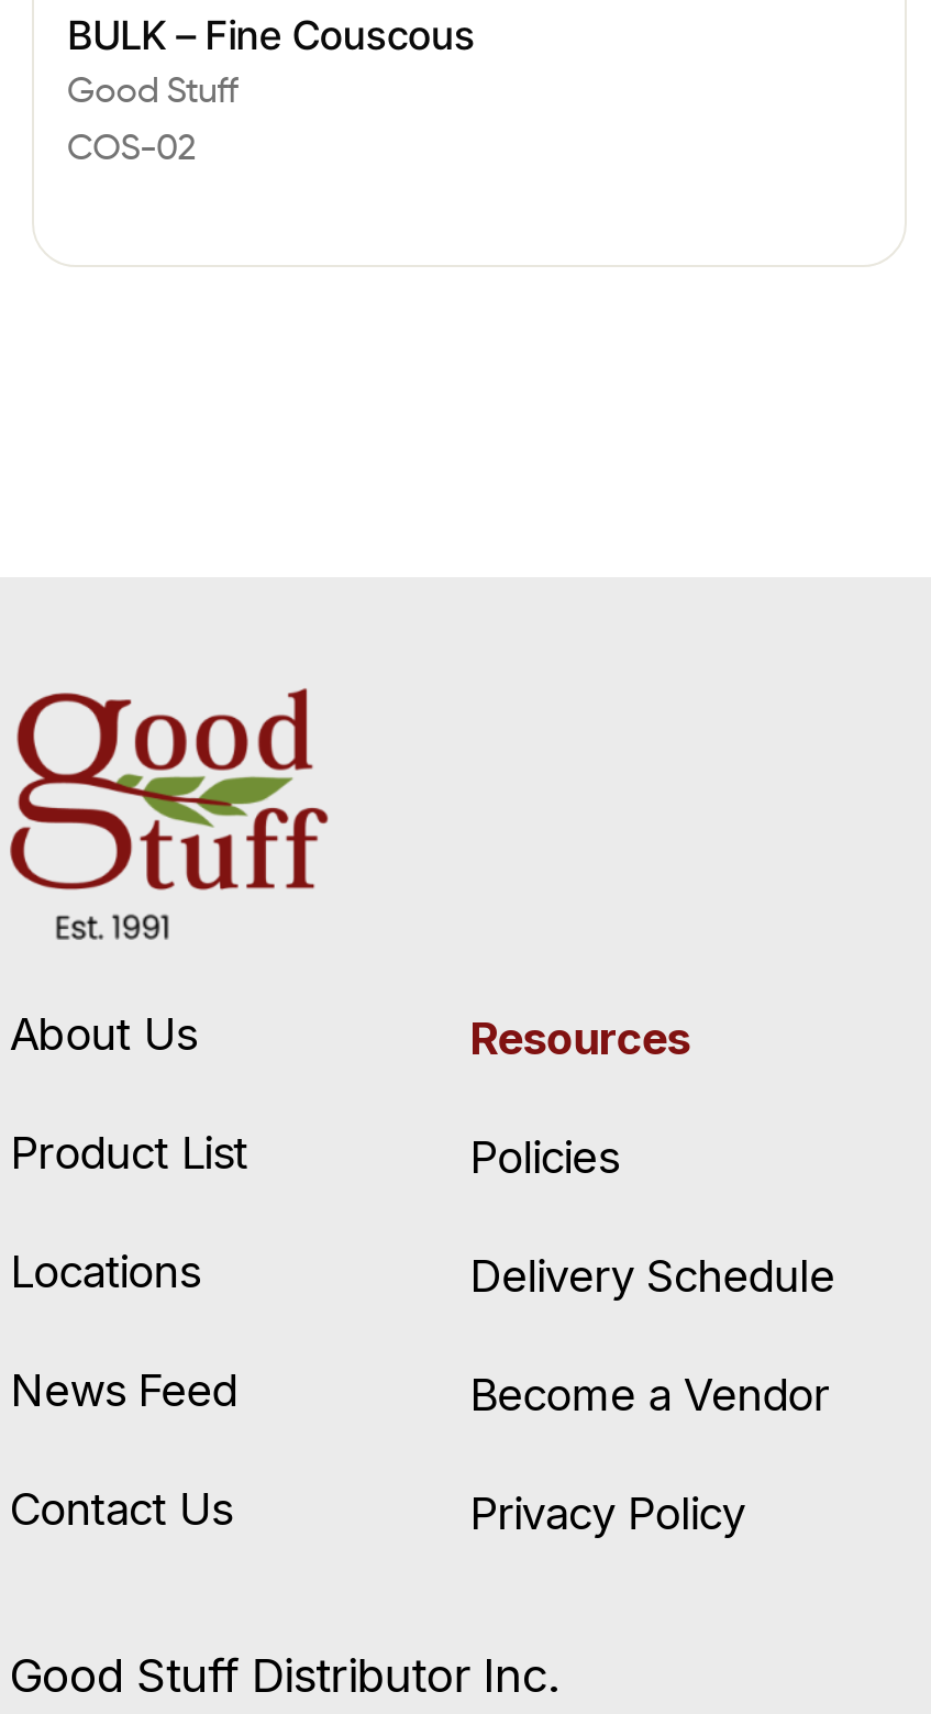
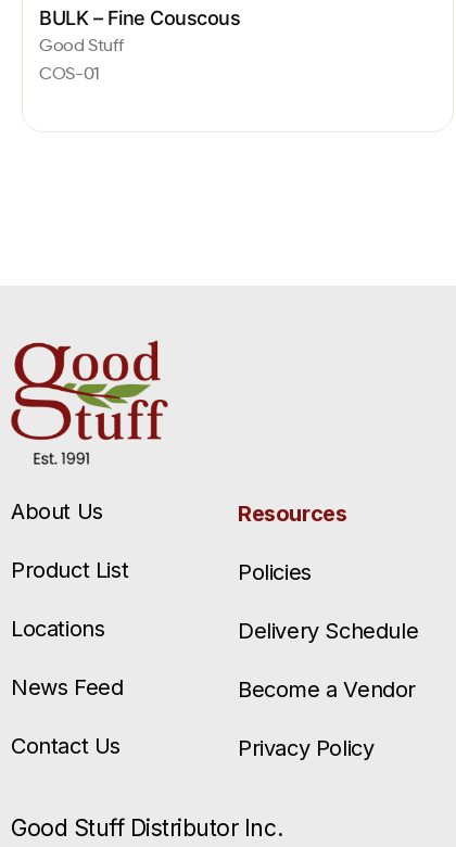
[67,126,194,168] COS-02 -> [39,63,100,84] COS-01

